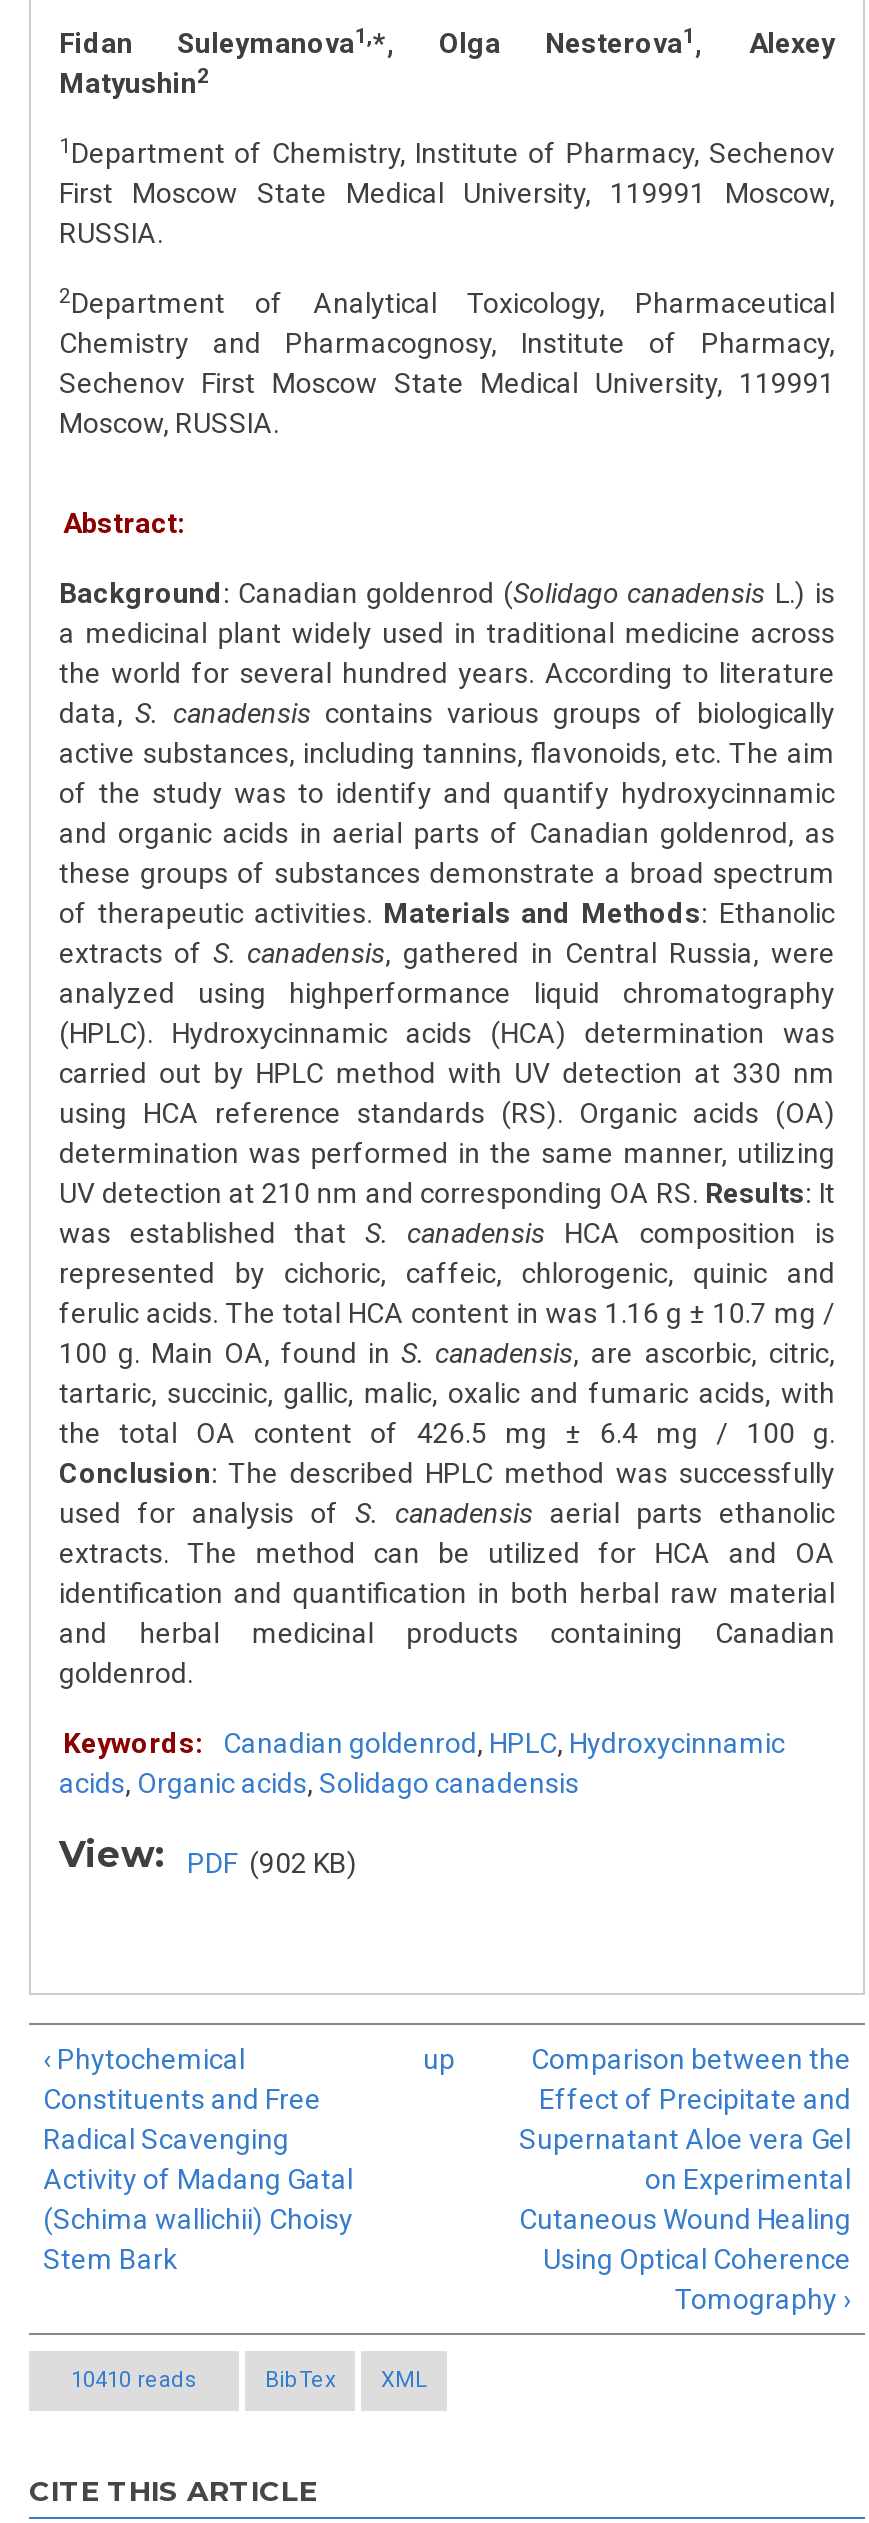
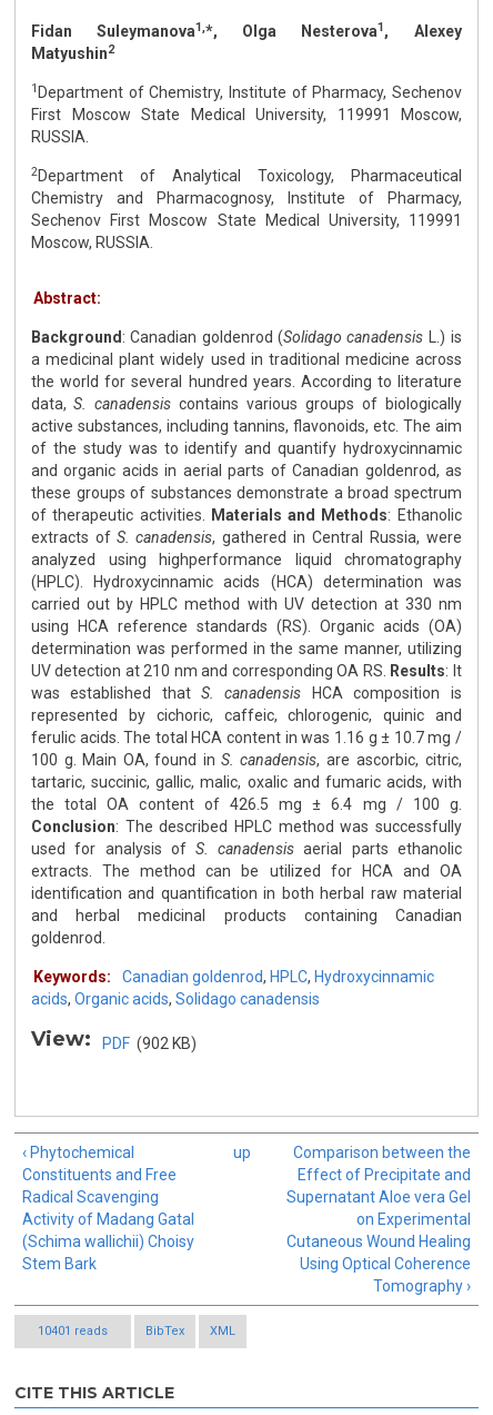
[71,2367,197,2393] 10410 reads -> [38,1324,108,1338] 10401 reads

